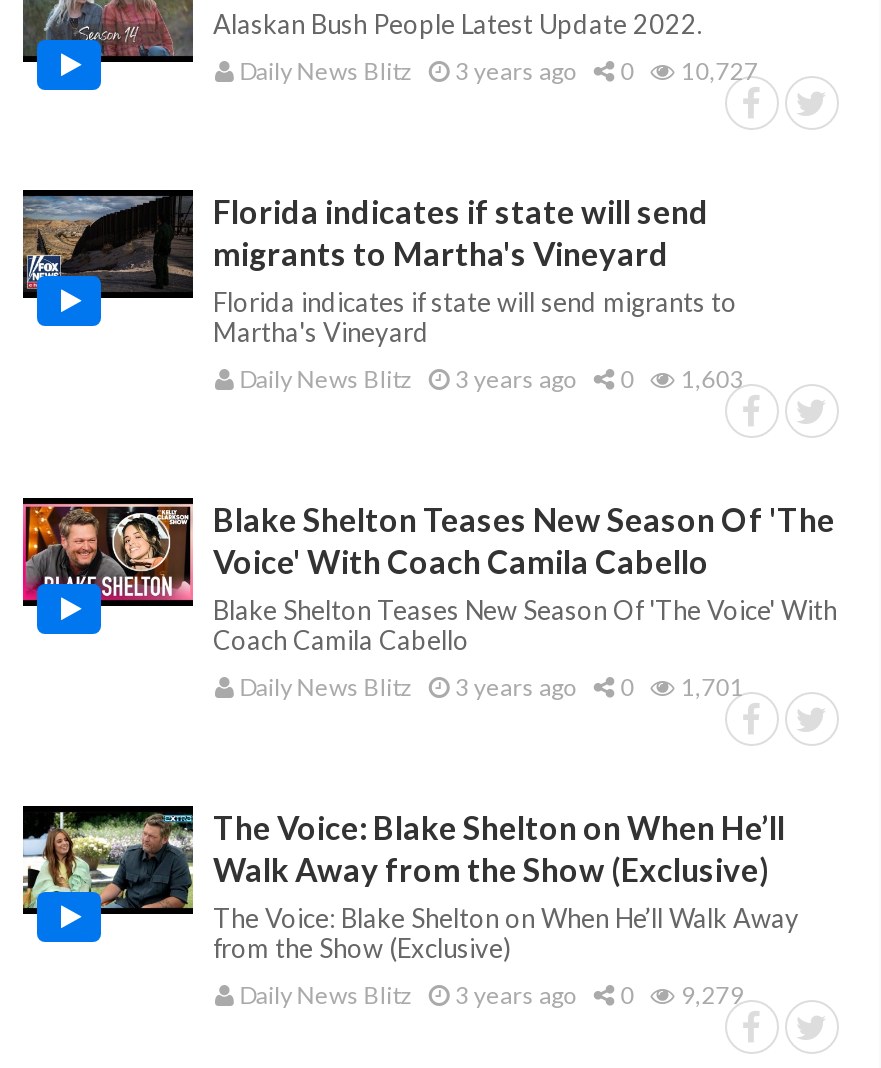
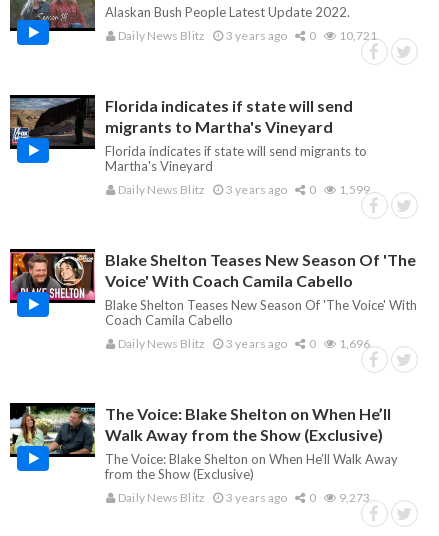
[235,56,758,86] Daily News Blitz 3 years ago 0 10,727 -> [116,28,378,43] Daily News Blitz 3 years ago 0 10,721
[235,364,744,394] Daily News Blitz 3 years ago 0 1,603 -> [116,182,370,197] Daily News Blitz 3 years ago 0 1,599
[235,672,744,702] Daily News Blitz 3 years ago 0 1,701 -> [116,336,370,351] Daily News Blitz 3 years ago 0 1,696
[235,980,744,1010] Daily News Blitz 3 years ago 0 9,279 -> [116,490,370,505] Daily News Blitz 3 years ago 0 9,273

